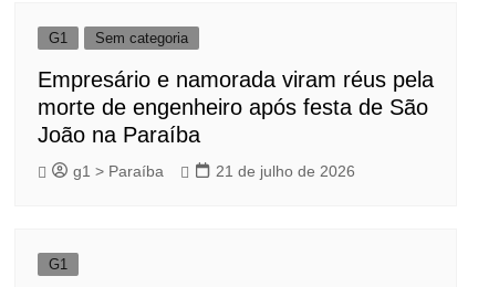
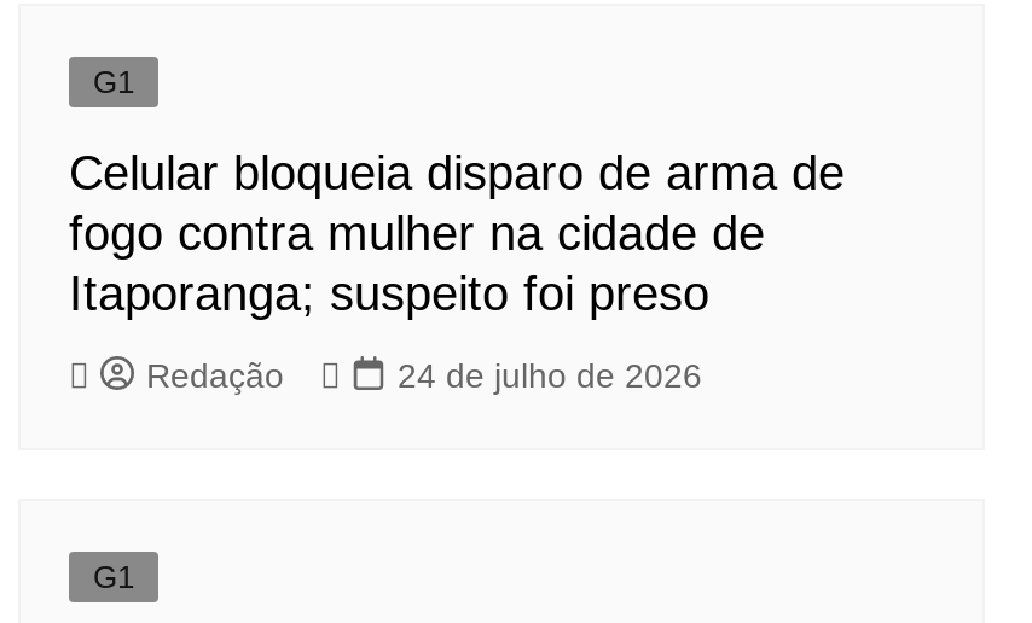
[38,29,434,180] Sem categoria | Empresário e namorada viram réus pela | morte de engenheiro após festa de São | João na Paraíba | g1 > Paraíba | 21 de julho de 2026 -> [69,148,845,395] Celular bloqueia disparo de arma de | fogo contra mulher na cidade de | Itaporanga; suspeito foi preso | Redação | 24 de julho de 2026

